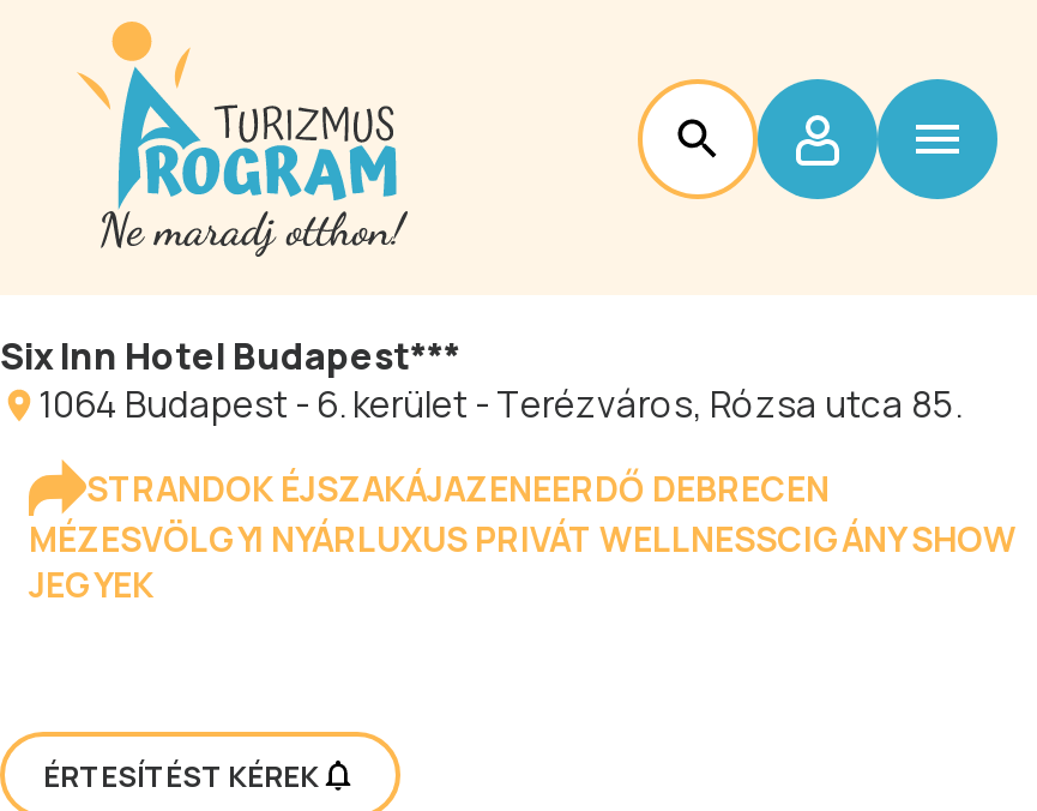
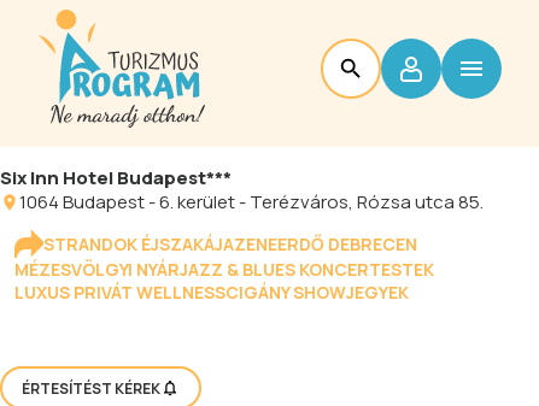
[29,516,1017,607] MÉZESVÖLGYI NYÁRLUXUS PRIVÁT WELLNESSCIGÁNY SHOW | JEGYEK -> [14,258,434,304] MÉZESVÖLGYI NYÁRJAZZ & BLUES KONCERTESTEK | LUXUS PRIVÁT WELLNESSCIGÁNY SHOWJEGYEK

